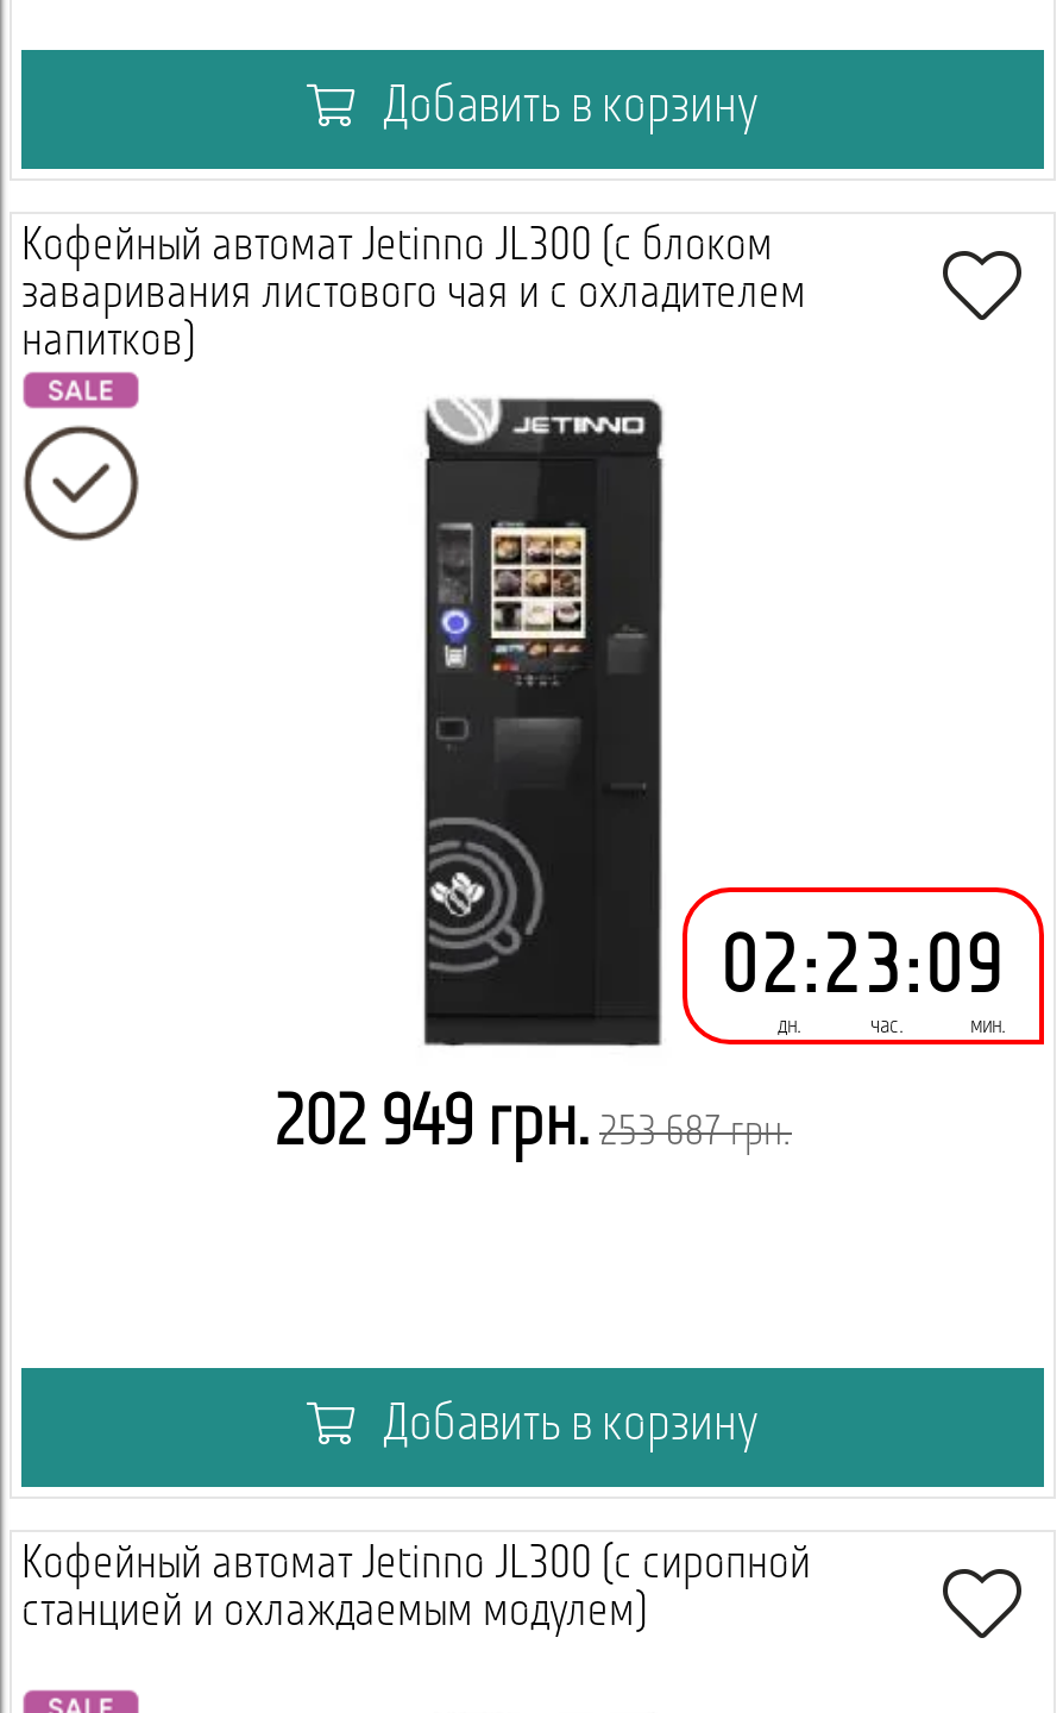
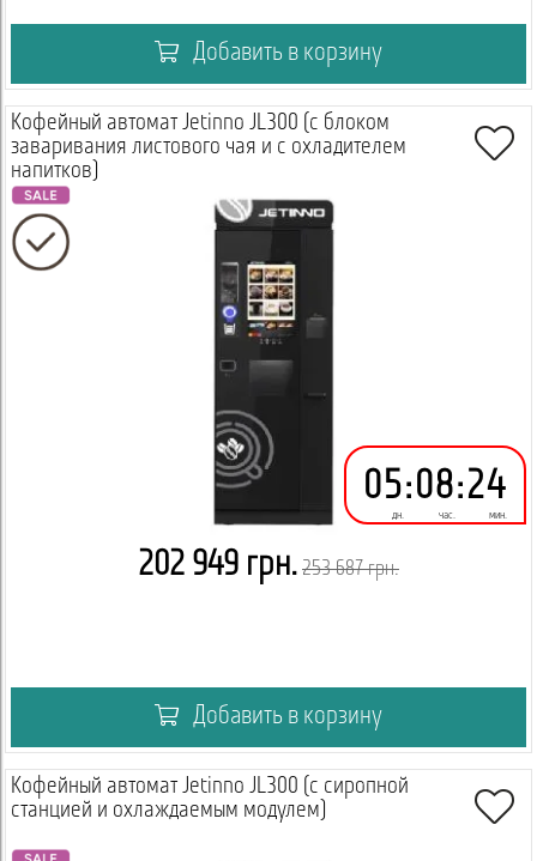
[721,930,801,1014] 02 -> [363,467,404,509] 05
[801,930,904,1014] :23 -> [404,467,455,509] :08
[904,930,1006,1014] :09 -> [455,467,507,509] :24

